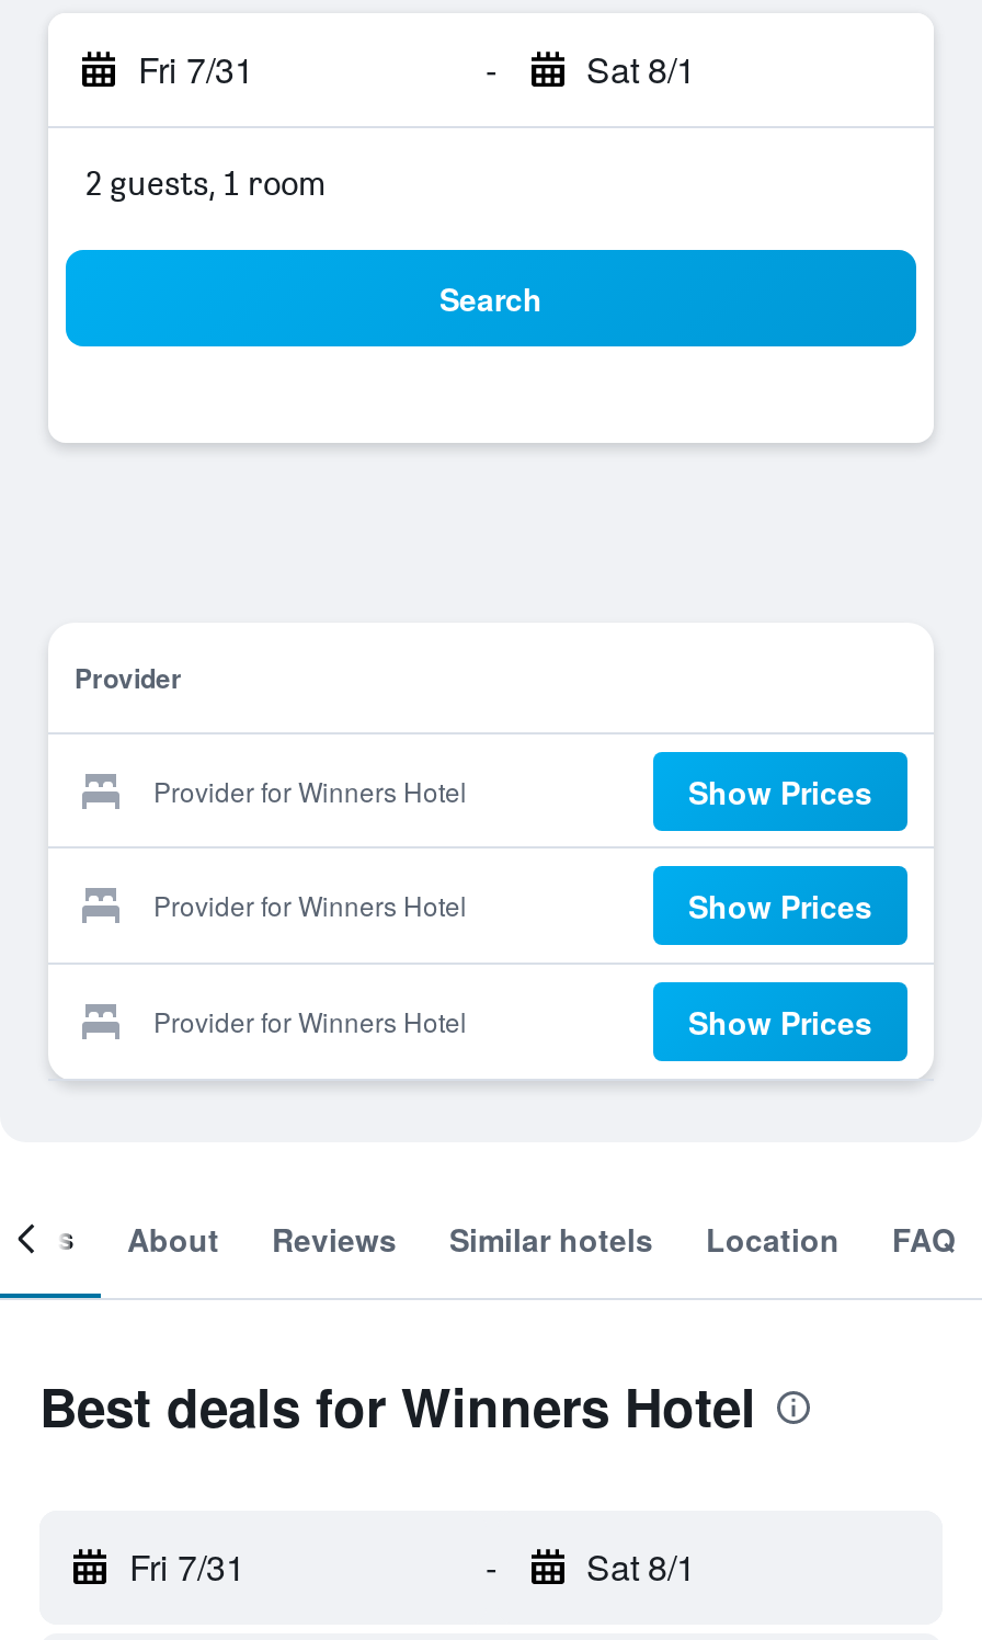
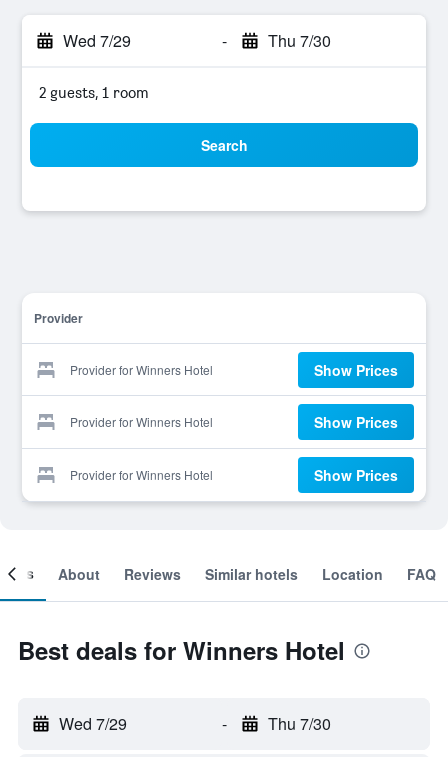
[138,44,254,94] Fri 7/31 -> [63,29,131,52] Wed 7/29
[586,44,696,94] Sat 8/1 -> [267,29,330,52] Thu 7/30
[129,1541,245,1592] Fri 7/31 -> [59,712,127,735] Wed 7/29
[586,1541,696,1592] Sat 8/1 -> [267,712,330,735] Thu 7/30

